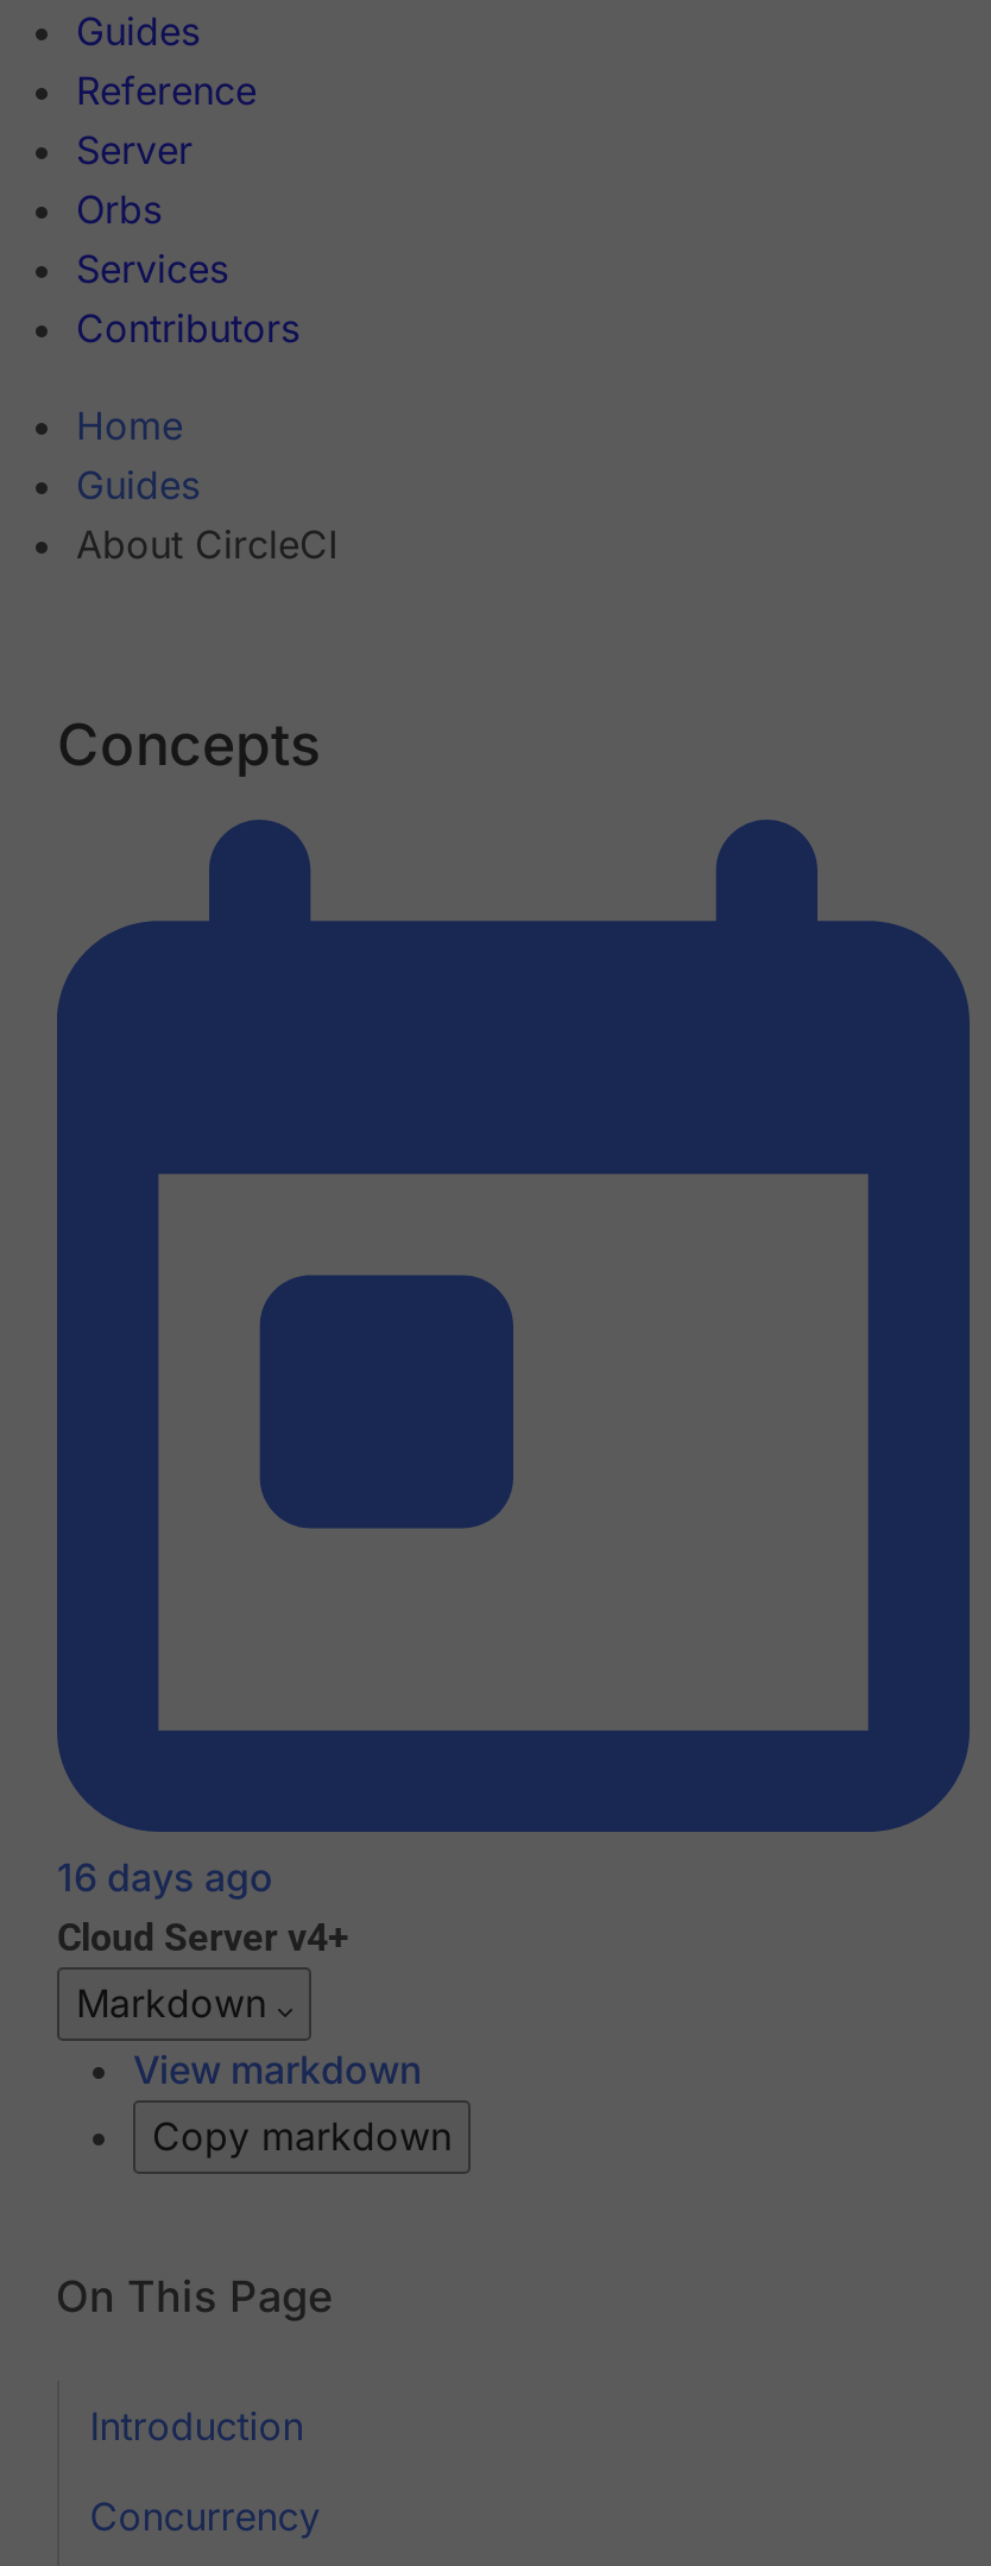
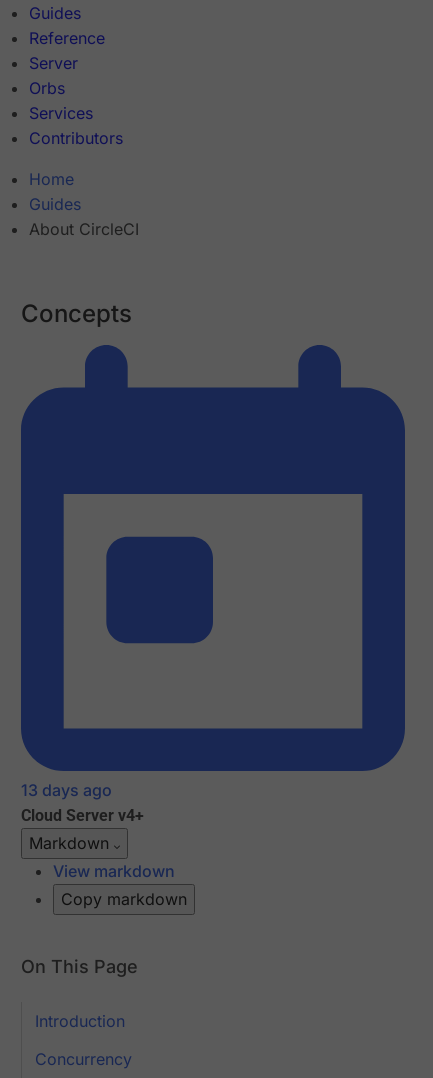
[57,1854,273,1902] 16 days ago -> [21,780,112,800] 13 days ago

